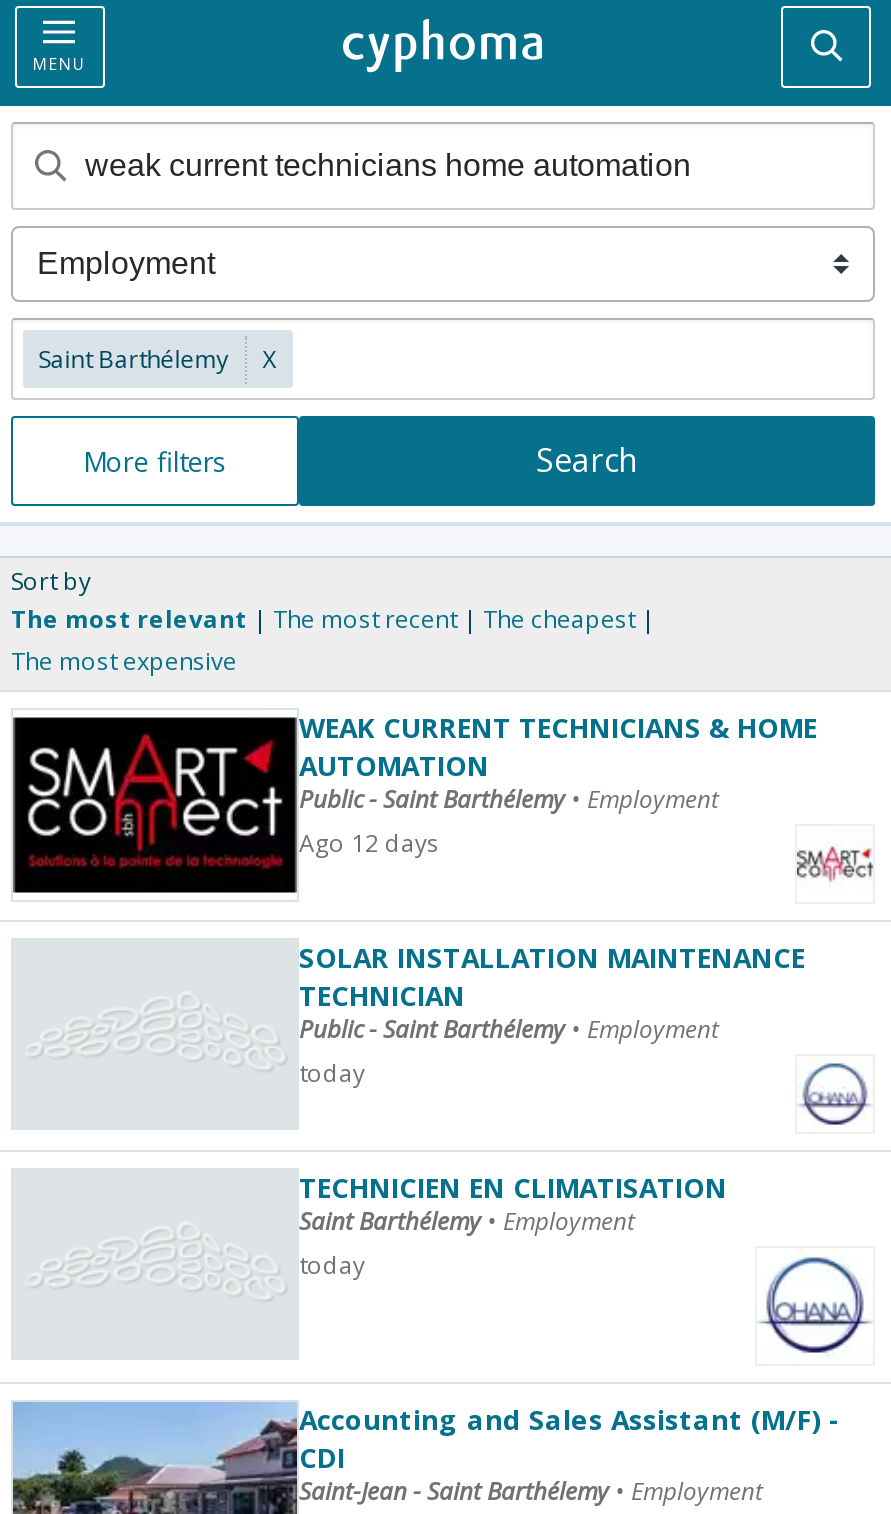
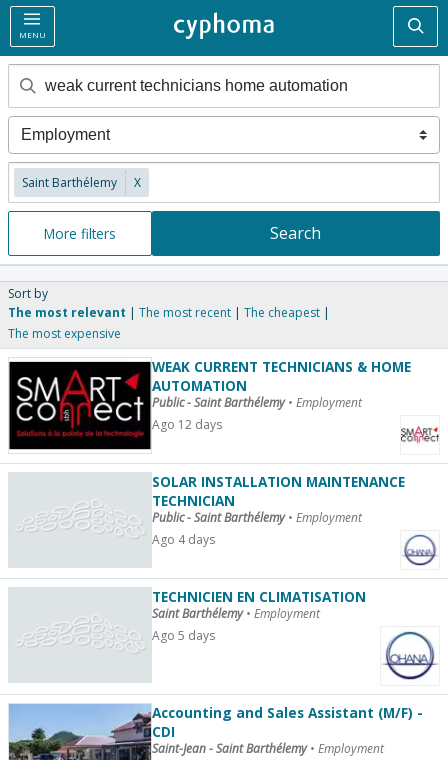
[299,1056,365,1090] today -> [152,531,215,548] Ago 4 days
[299,1248,365,1282] today -> [152,627,215,644] Ago 5 days

